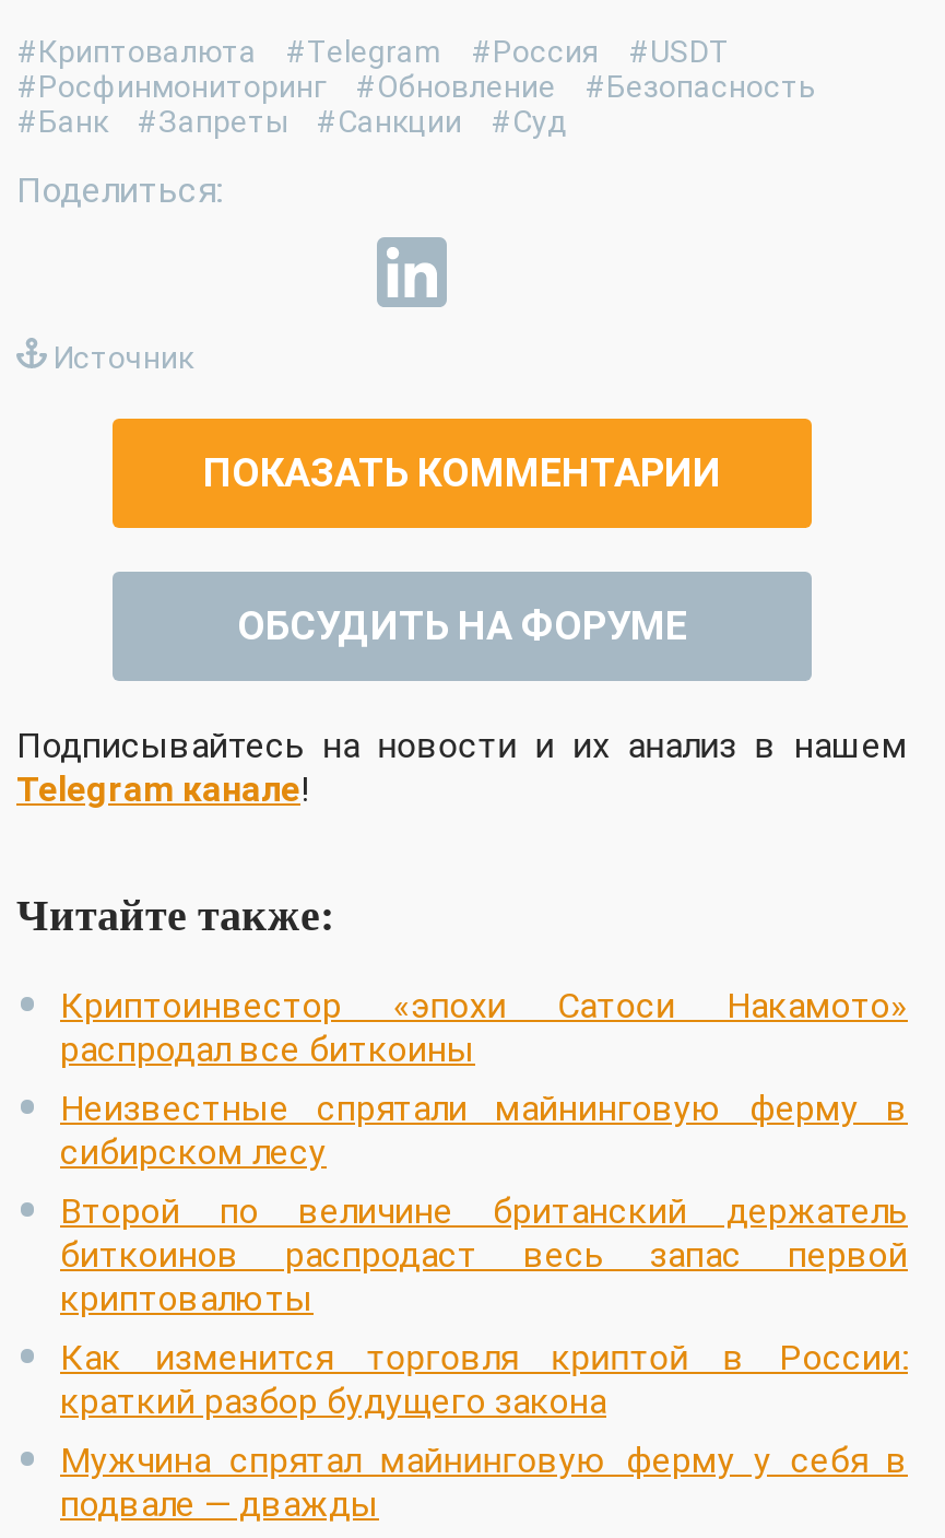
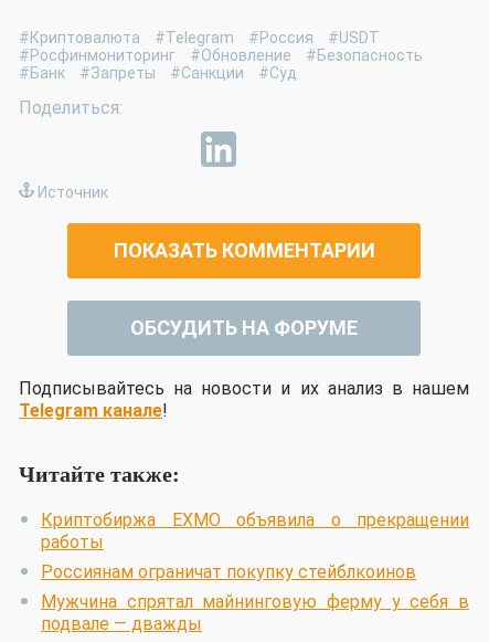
[60,986,908,1423] Криптоинвестор «эпохи Сатоси Накамото» | распродал все биткоины | Неизвестные спрятали майнинговую ферму в | сибирском лесу | Второй по величине британский держатель | биткоинов распродаст весь запас первой | криптовалюты | Как изменится торговля криптой в России: | краткий разбор будущего закона -> [41,510,469,583] Криптобиржа EXMO объявила о прекращении | работы | Россиянам ограничат покупку стейблкоинов

